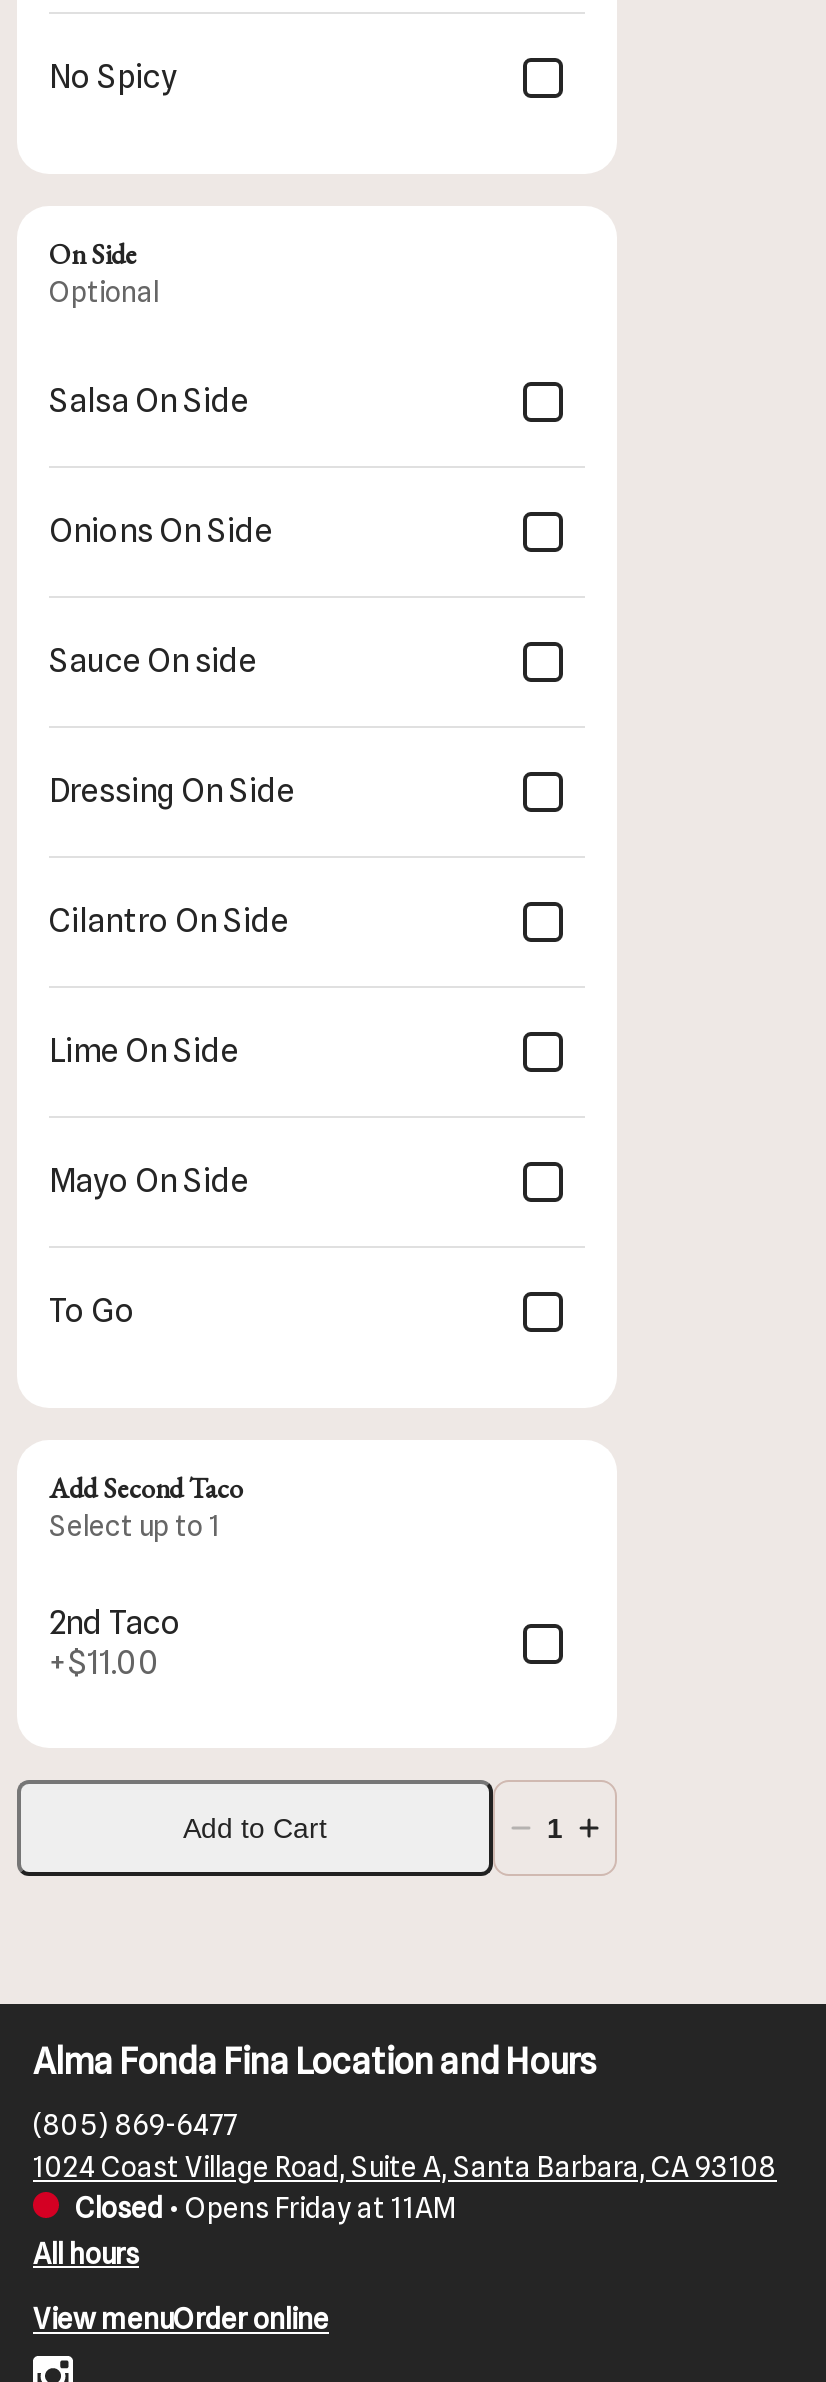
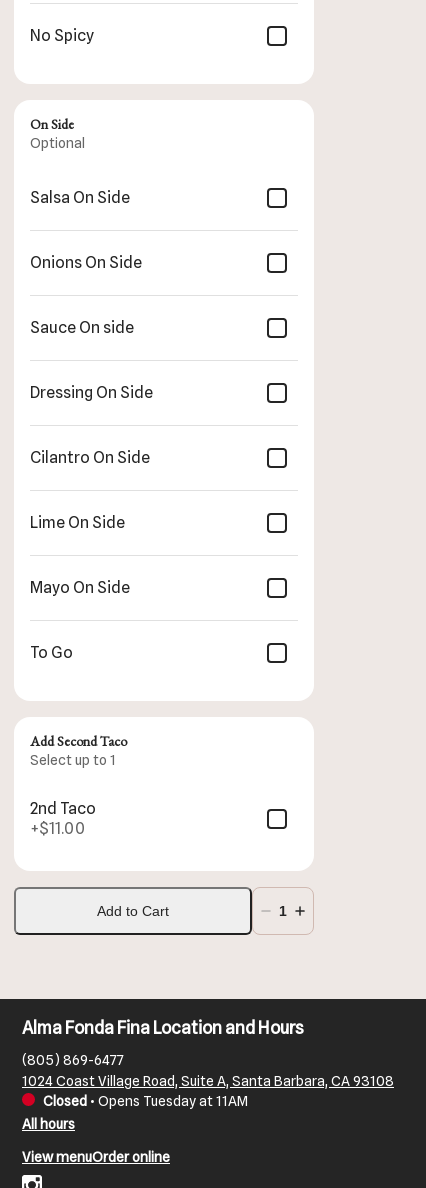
[75,2192,455,2224] Closed • Opens Friday at 11AM -> [43,1093,248,1109] Closed • Opens Tuesday at 11AM

